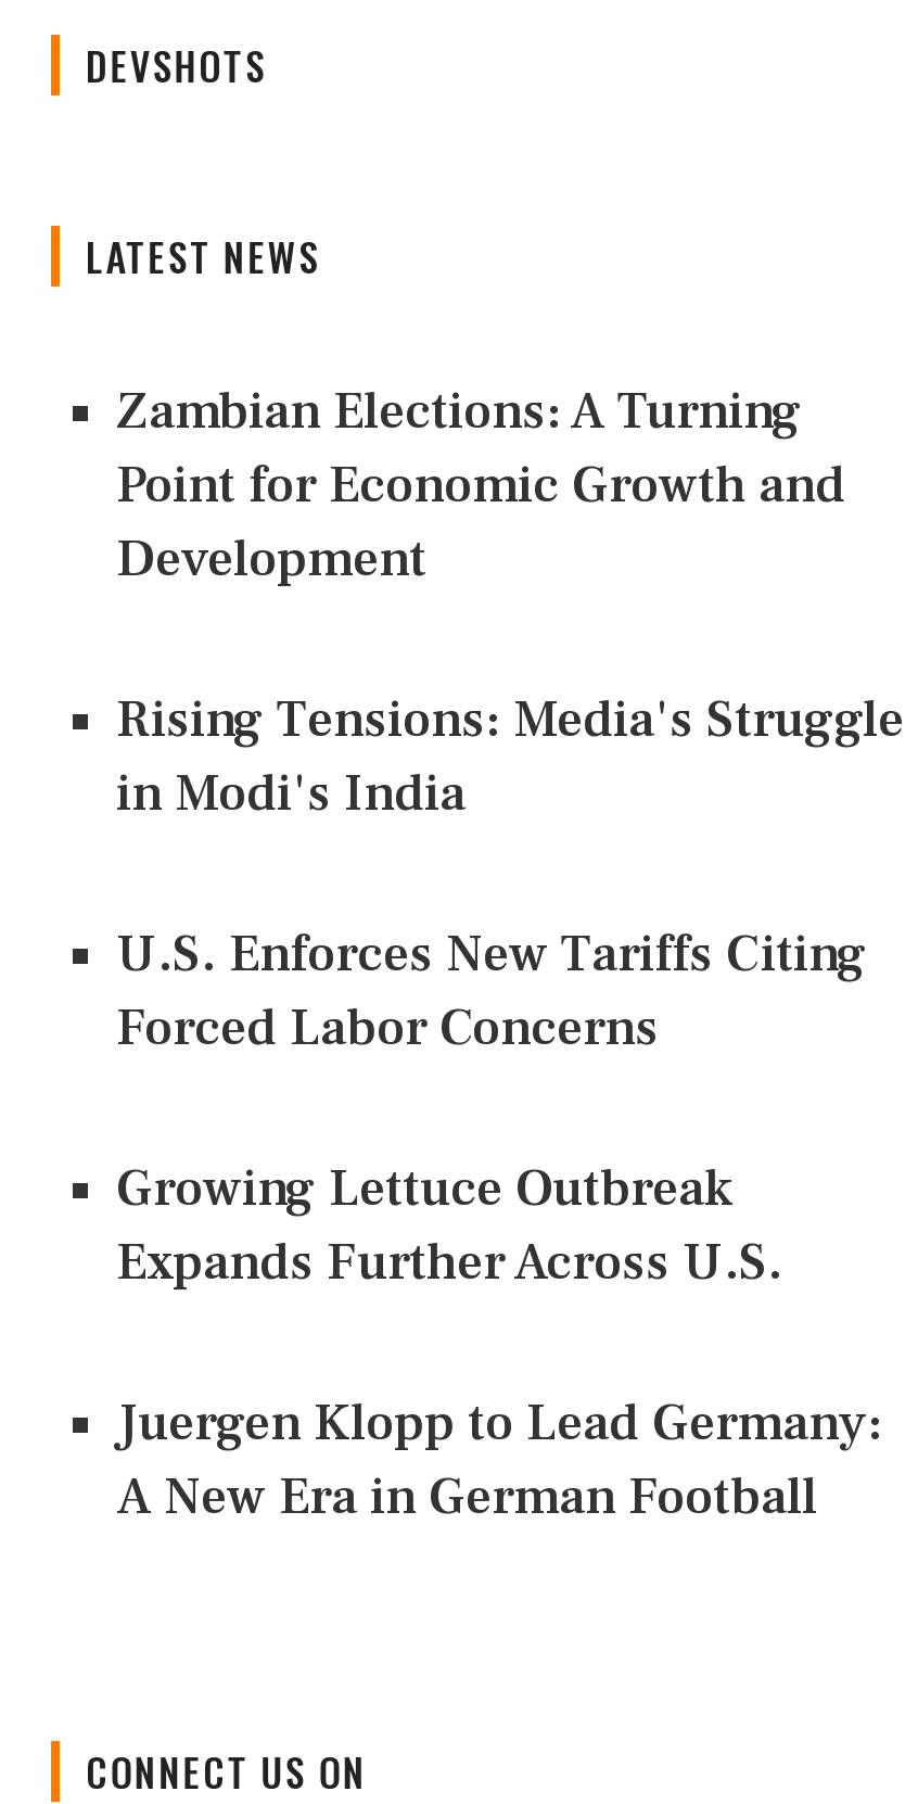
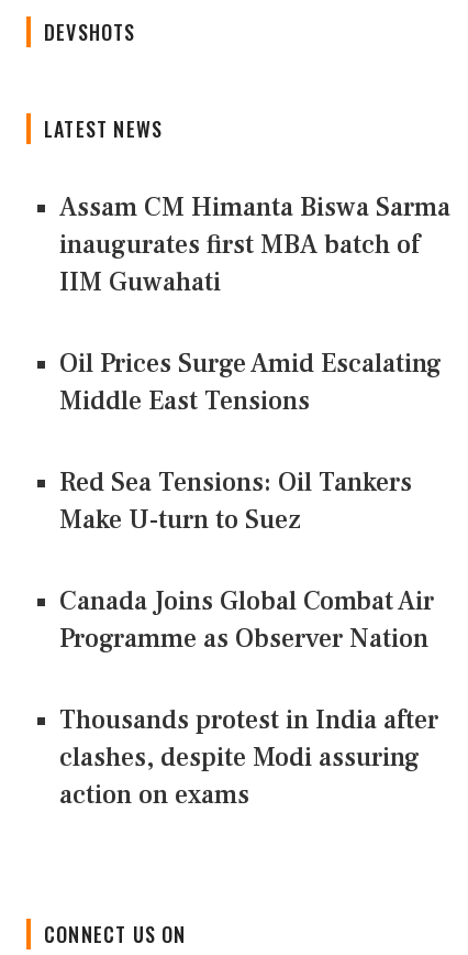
[116,377,845,592] Zambian Elections: A Turning | Point for Economic Growth and | Development -> [59,190,450,299] Assam CM Himanta Biswa Sarma | inaugurates first MBA batch of | IIM Guwahati
[116,685,904,826] Rising Tensions: Media's Struggle | in Modi's India -> [59,346,442,418] Oil Prices Surge Amid Escalating | Middle East Tensions
[116,920,867,1061] U.S. Enforces New Tariffs Citing | Forced Labor Concerns -> [59,465,412,537] Red Sea Tensions: Oil Tankers | Make U-turn to Suez
[116,1154,782,1295] Growing Lettuce Outbreak | Expands Further Across U.S. -> [59,584,434,655] Canada Joins Global Combat Air | Programme as Observer Nation
[116,1389,882,1530] Juergen Klopp to Lead Germany: | A New Era in German Football -> [59,703,438,812] Thousands protest in India after | clashes, despite Modi assuring | action on exams

